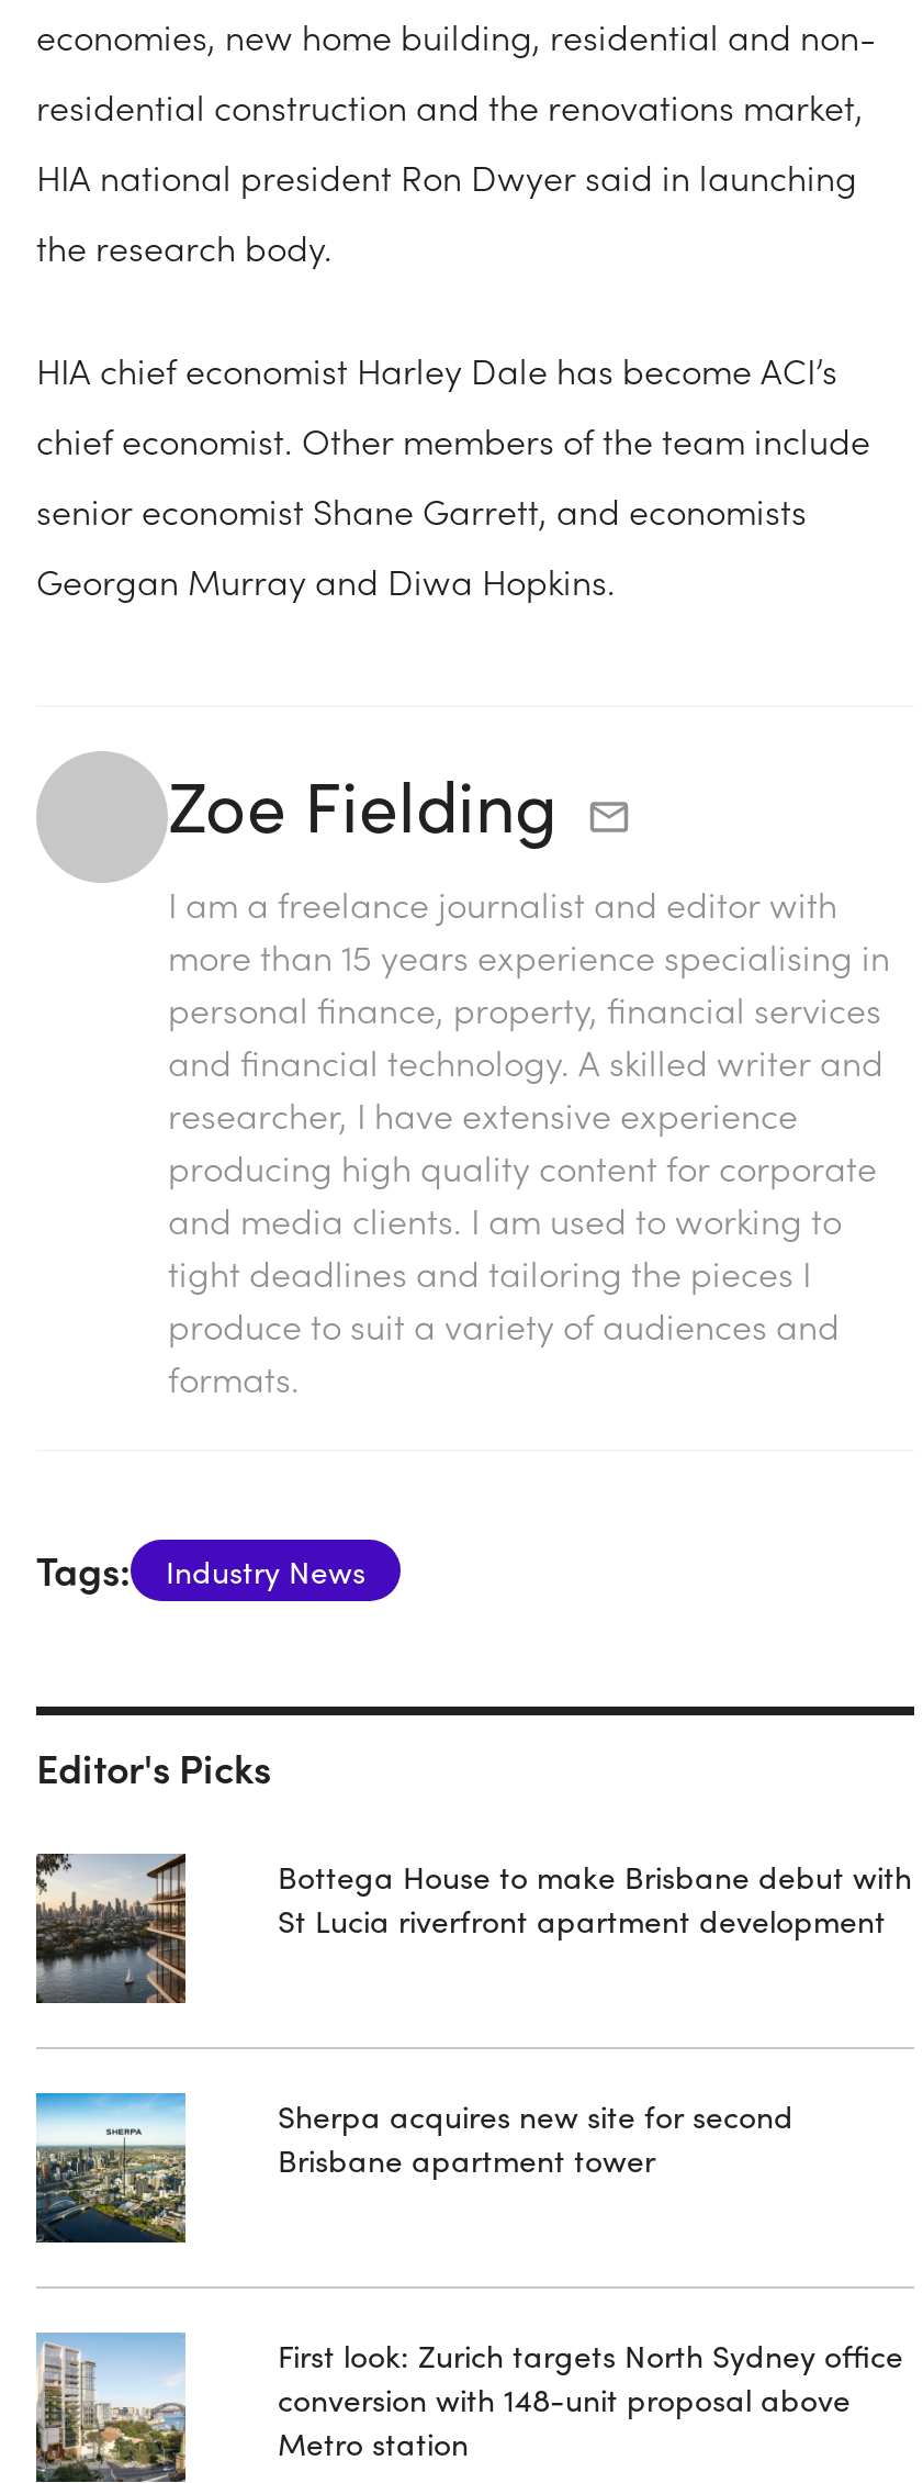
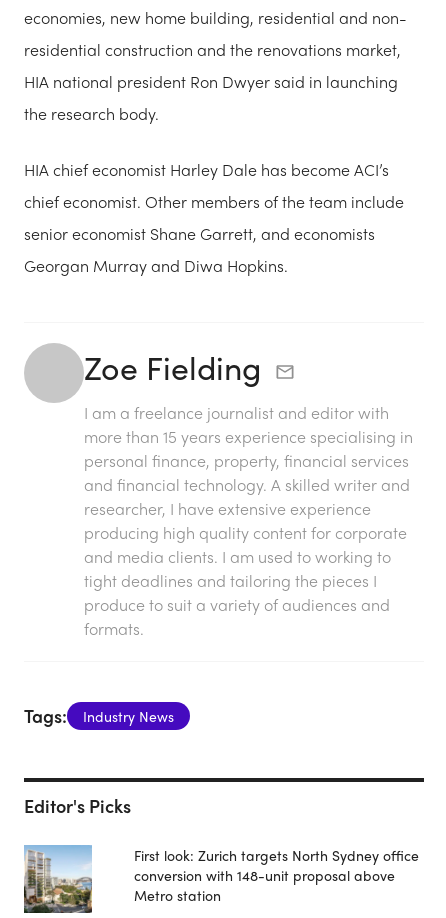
[34,1852,188,2003] [image] -> none
[278,1854,912,1941] Bottega House to make Brisbane debut with | St Lucia riverfront apartment development -> none
[34,2091,188,2245] [image] -> none
[278,2093,793,2181] Sherpa acquires new site for second | Brisbane apartment tower -> none

